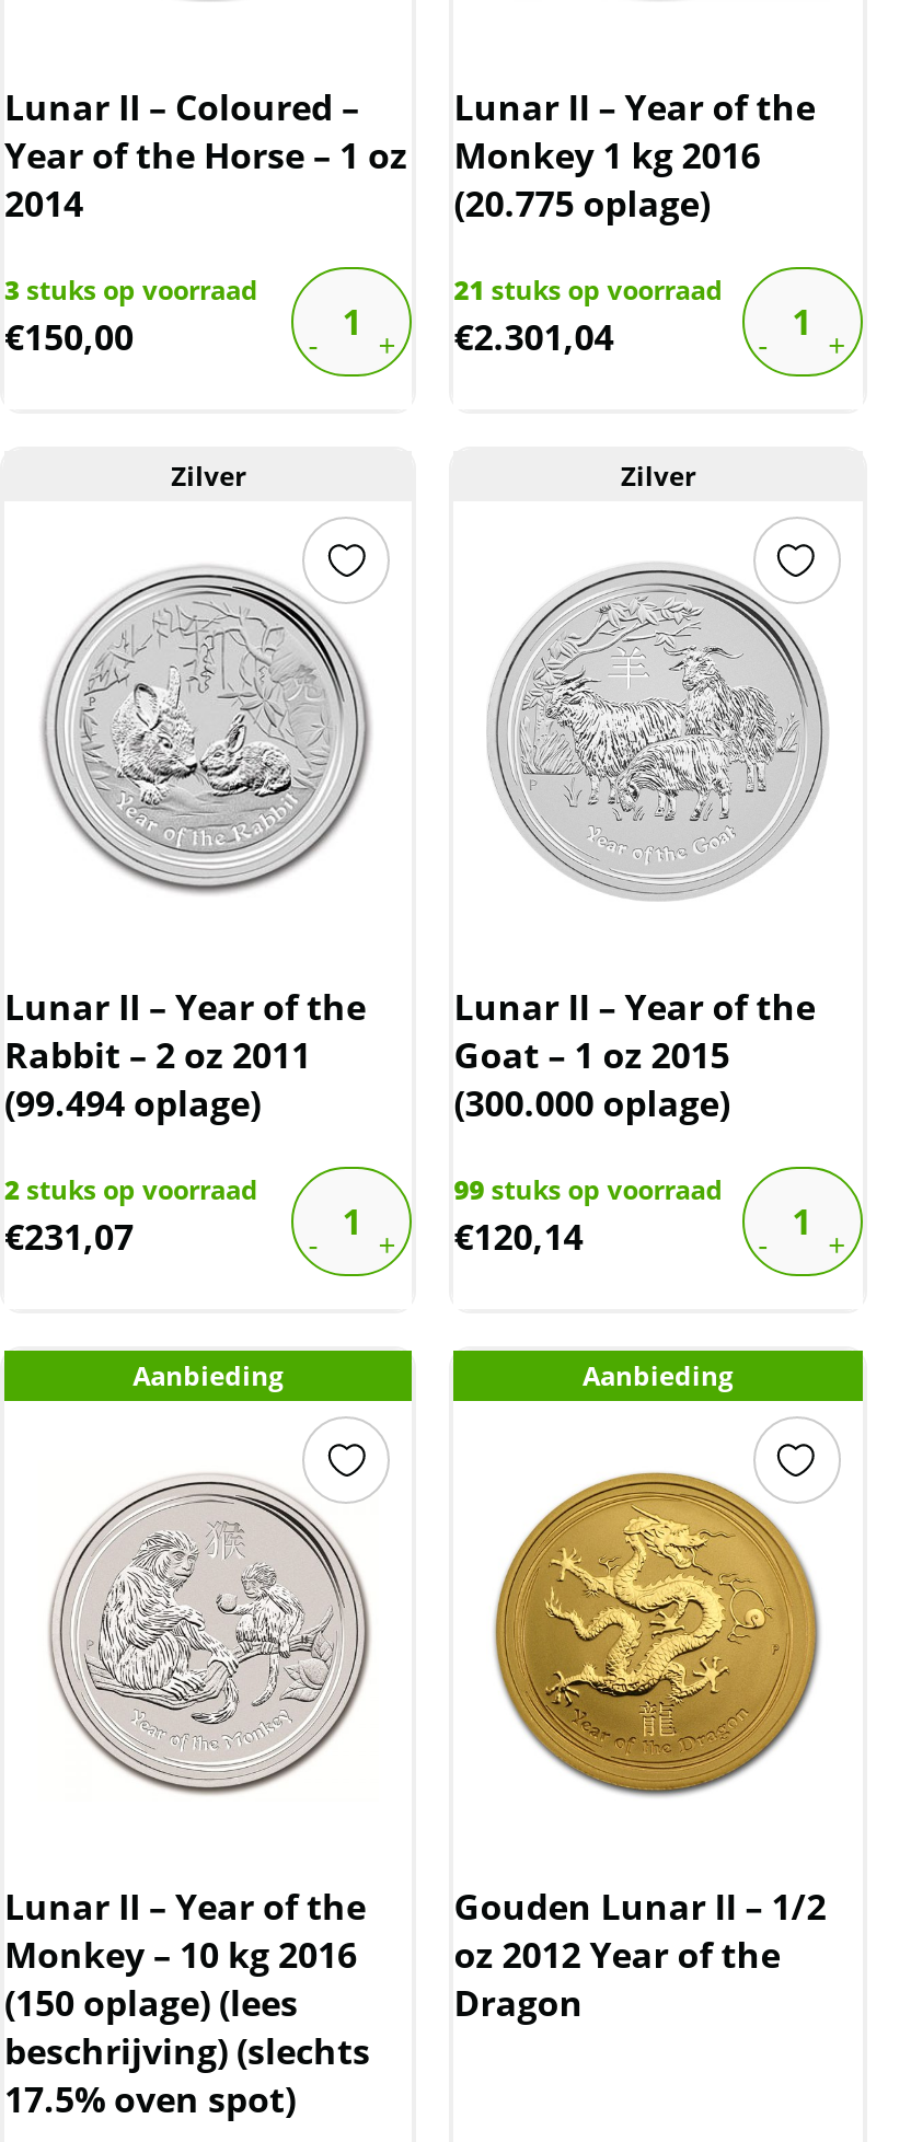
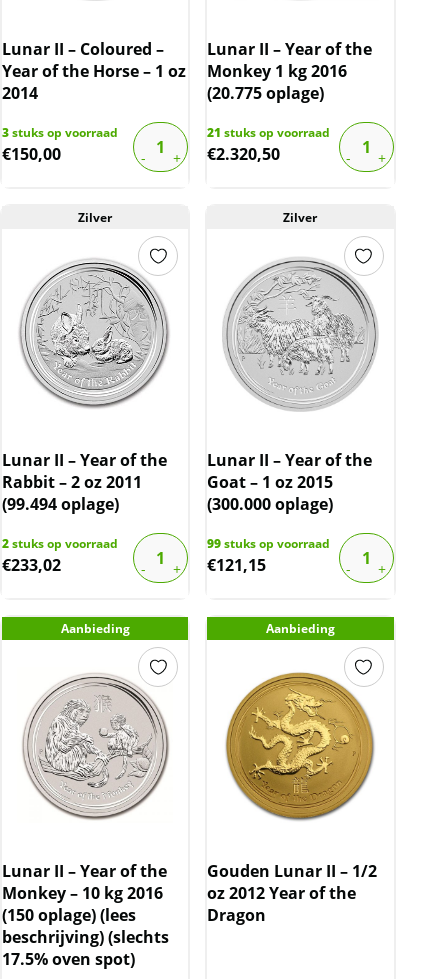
[454,313,614,361] €2.301,04 -> [207,143,280,165] €2.320,50
[4,1213,134,1261] €231,07 -> [2,554,61,576] €233,02
[454,1213,583,1261] €120,14 -> [207,554,266,576] €121,15

